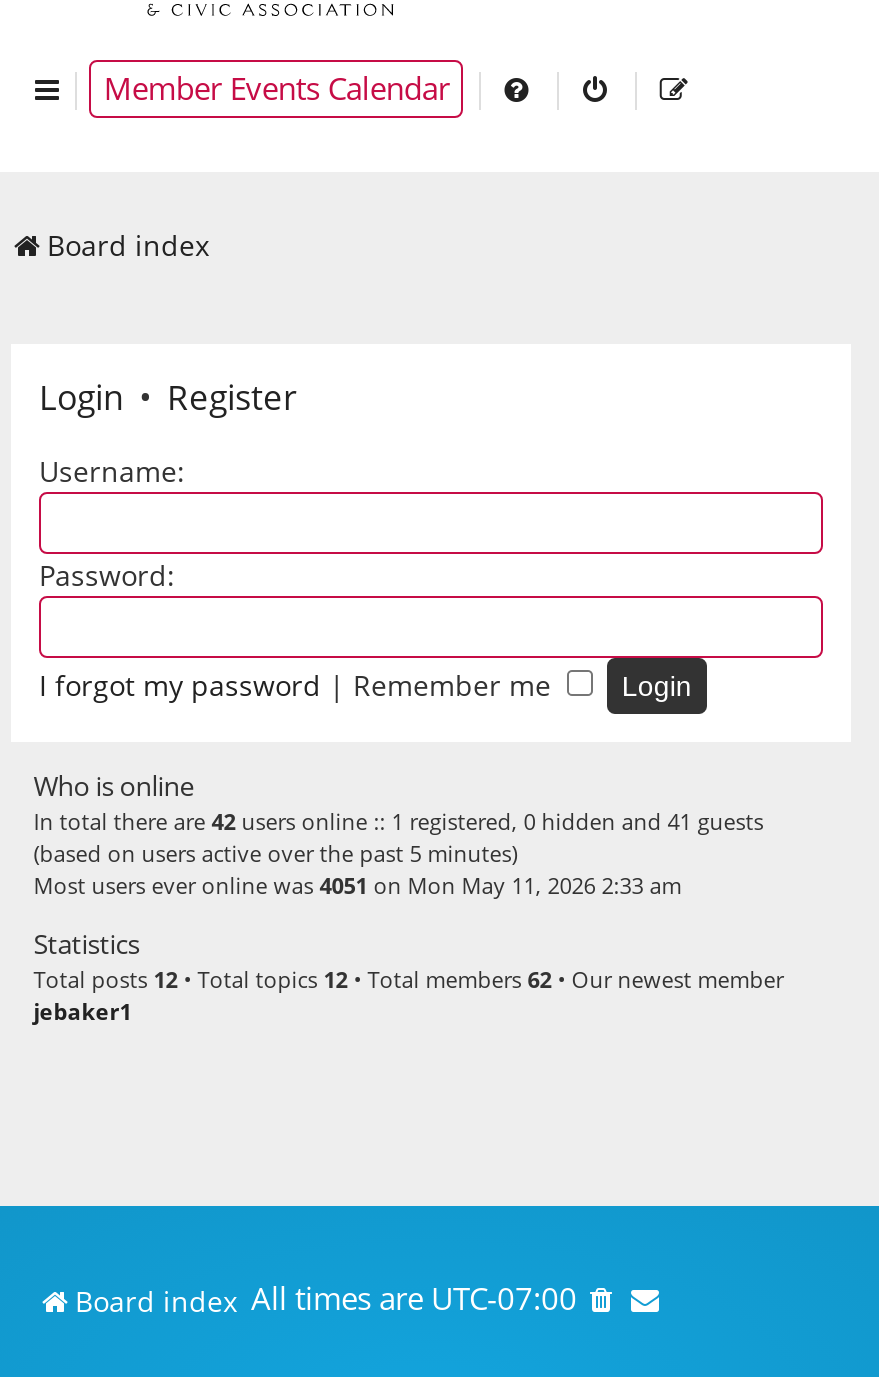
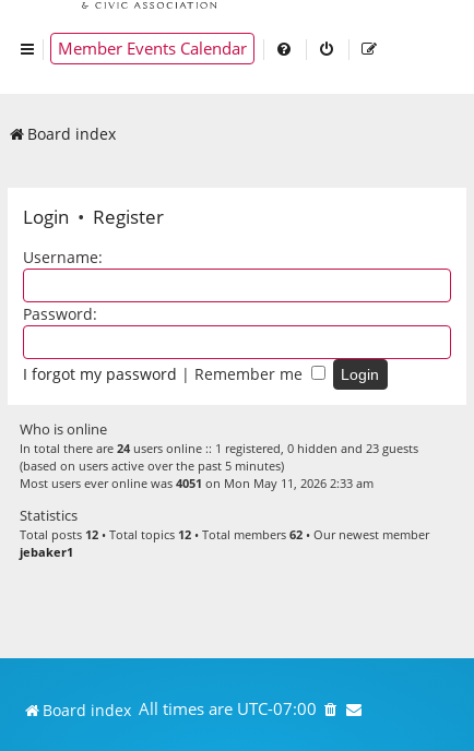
[33,805,763,835] In total there are 42 users online :: 1 registered, 0 hidden and 41 guests -> [20,439,419,456] In total there are 24 users online :: 1 registered, 0 hidden and 23 guests

